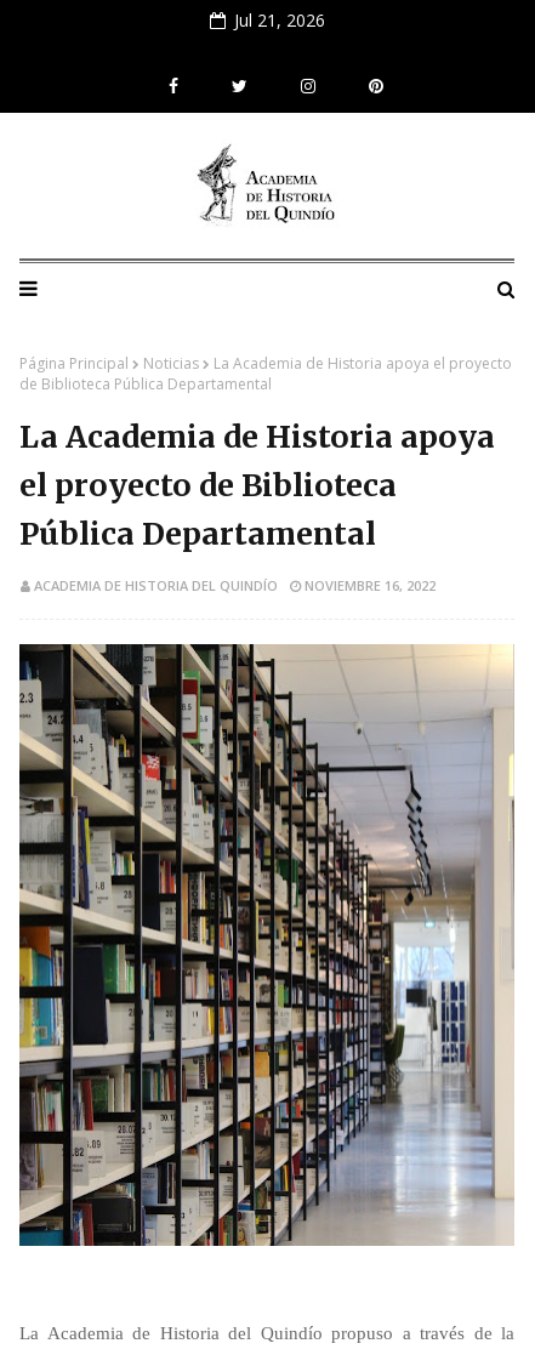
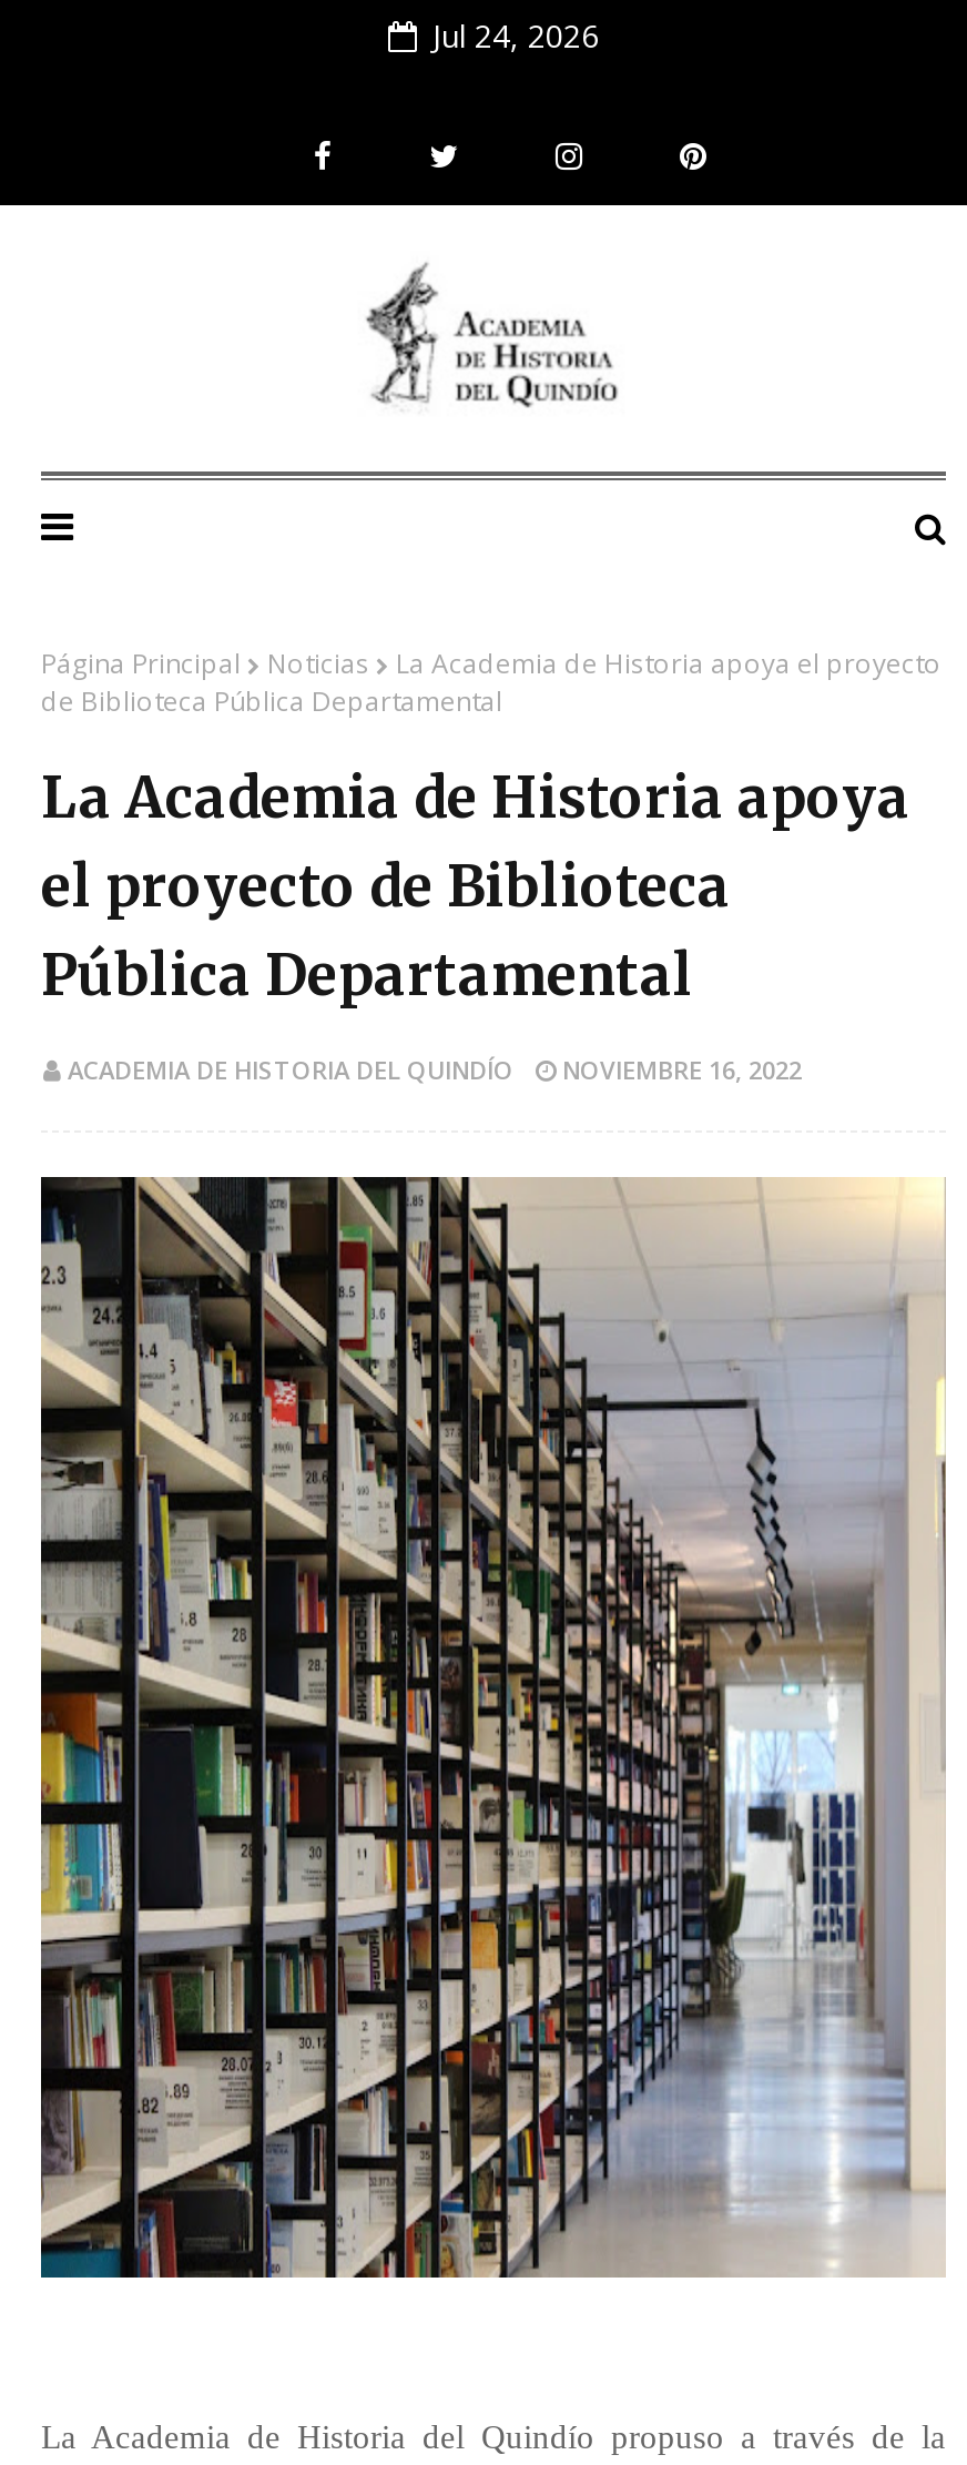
[234,8,325,32] Jul 21, 2026 -> [432,14,599,57] Jul 24, 2026

